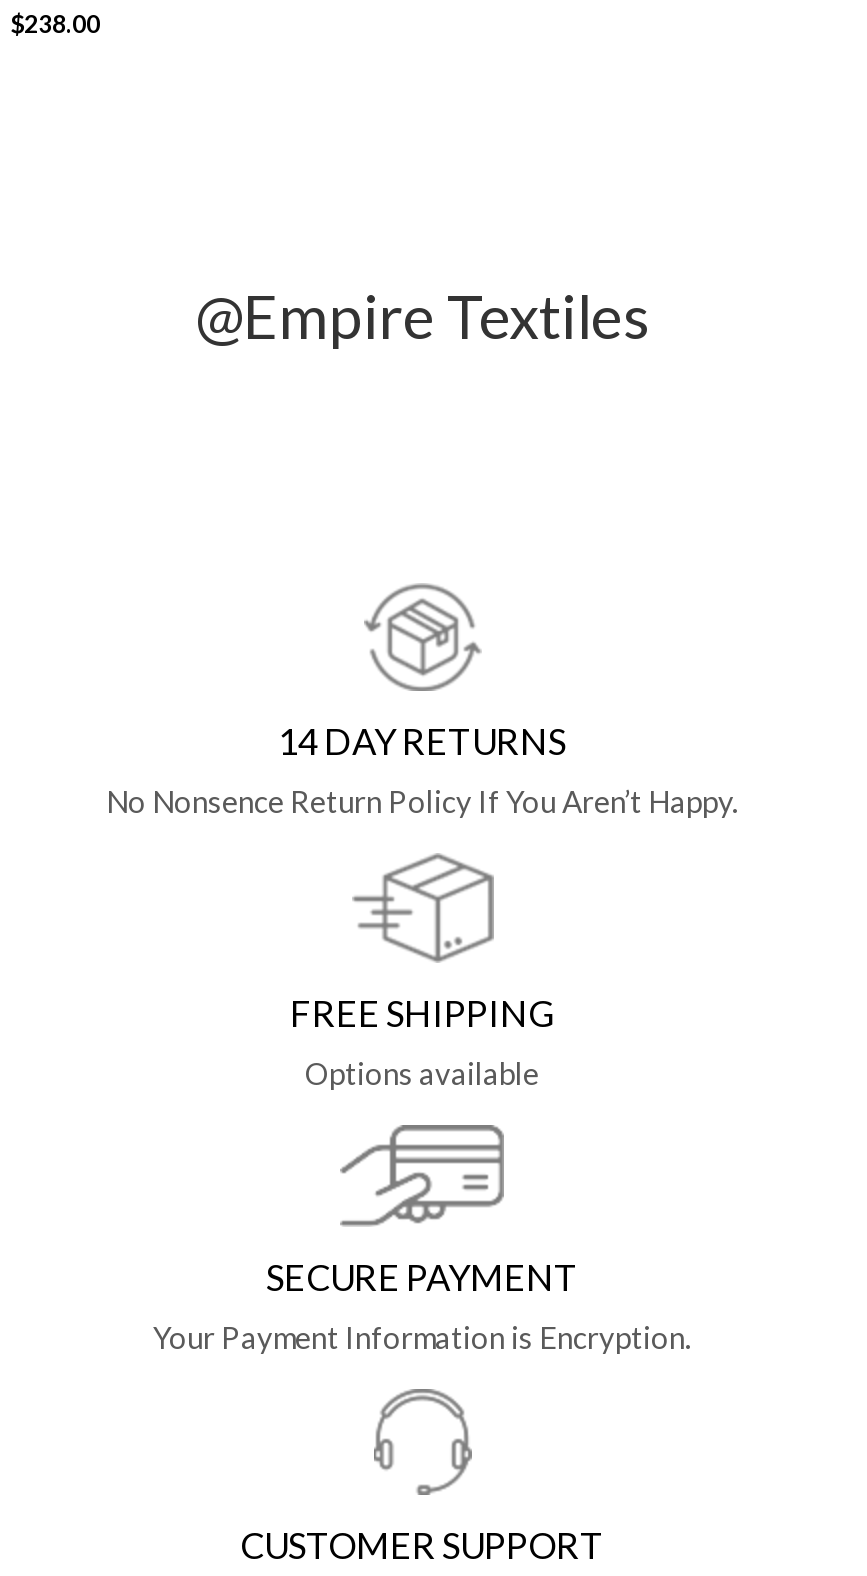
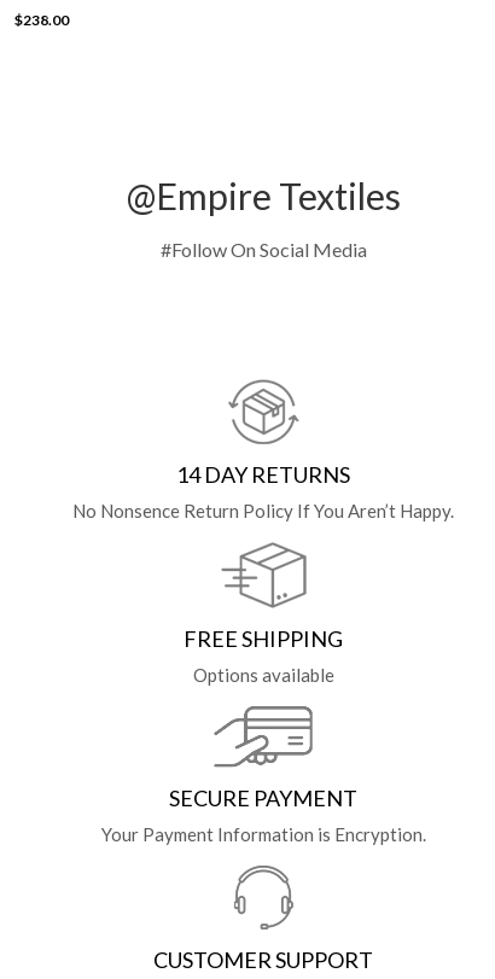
none -> [160,238,366,261] #Follow On Social Media

